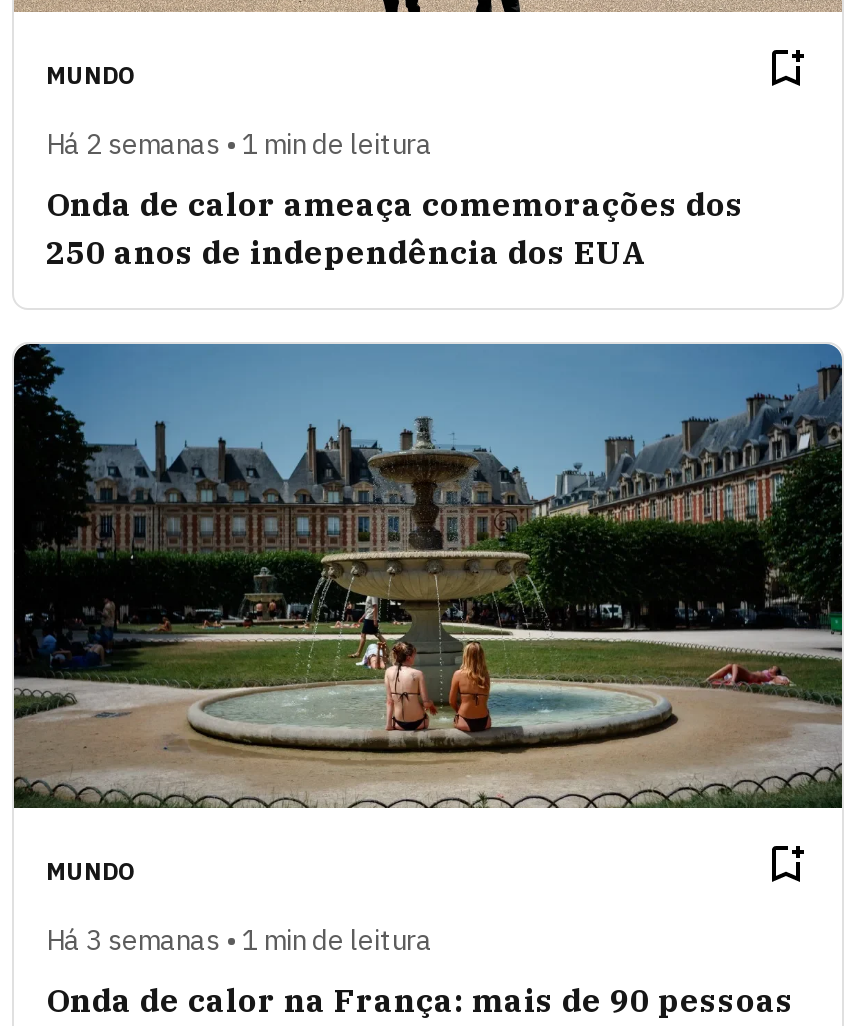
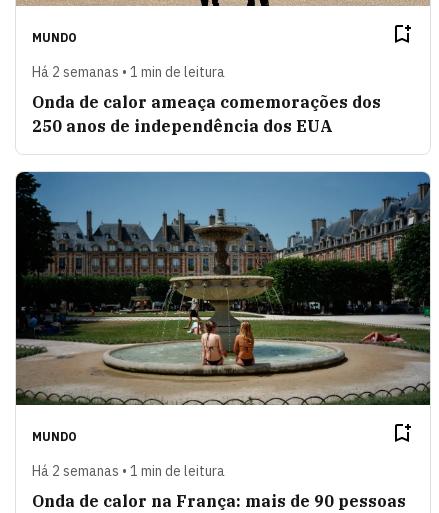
[46,923,432,959] Há 3 semanas • 1 min de leitura -> [32,462,225,480] Há 2 semanas • 1 min de leitura

